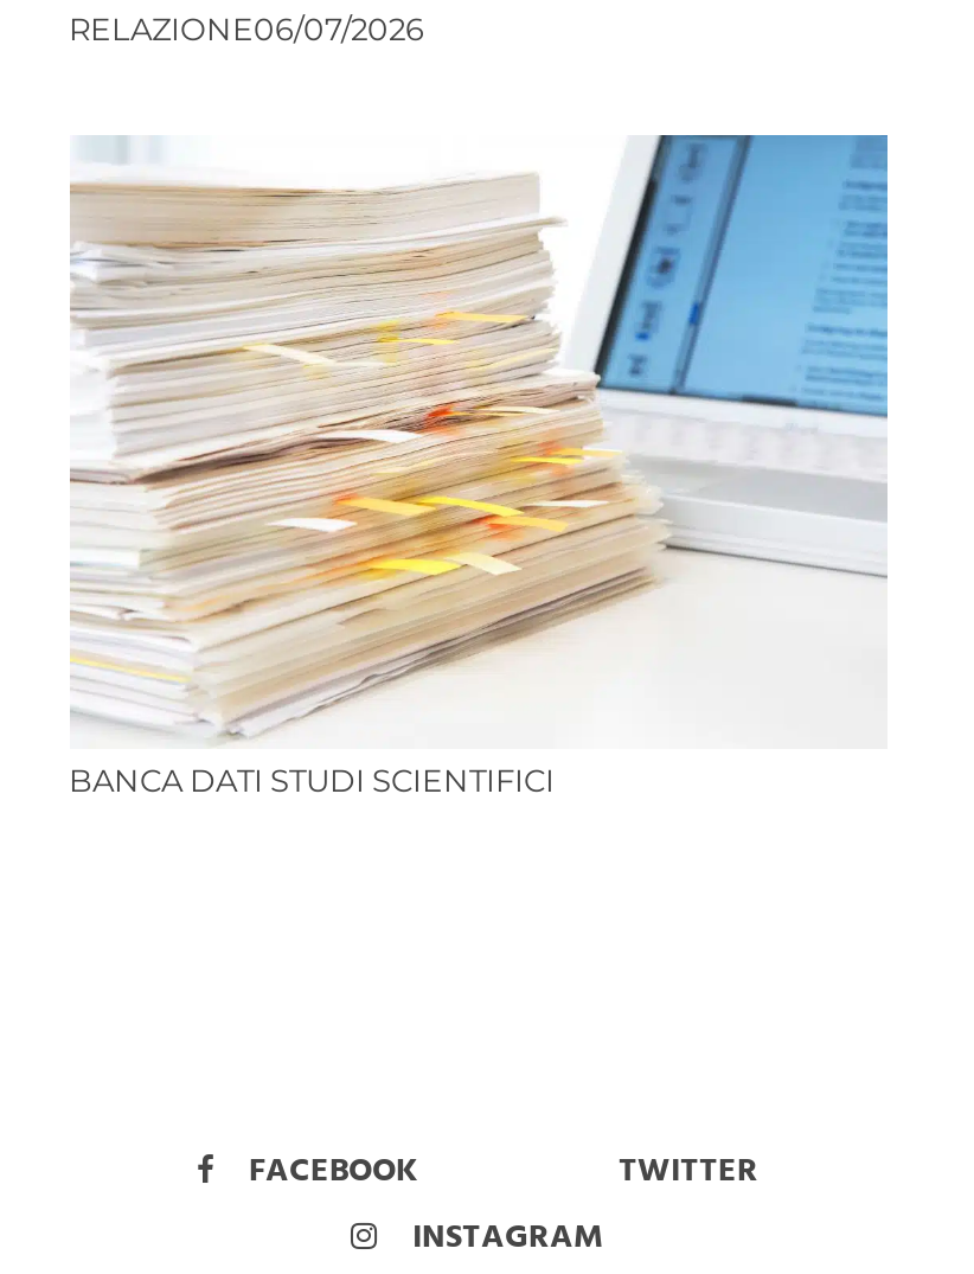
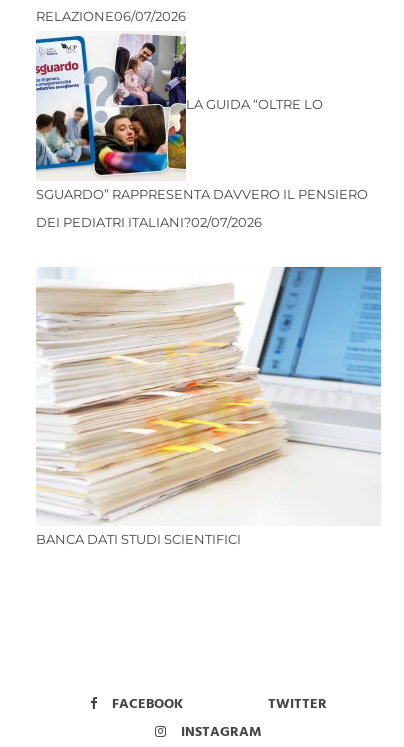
none -> [35,33,322,178] [image] | LA GUIDA “OLTRE LO
none -> [35,186,367,230] SGUARDO” RAPPRESENTA DAVVERO IL PENSIERO | DEI PEDIATRI ITALIANI?02/07/2026

